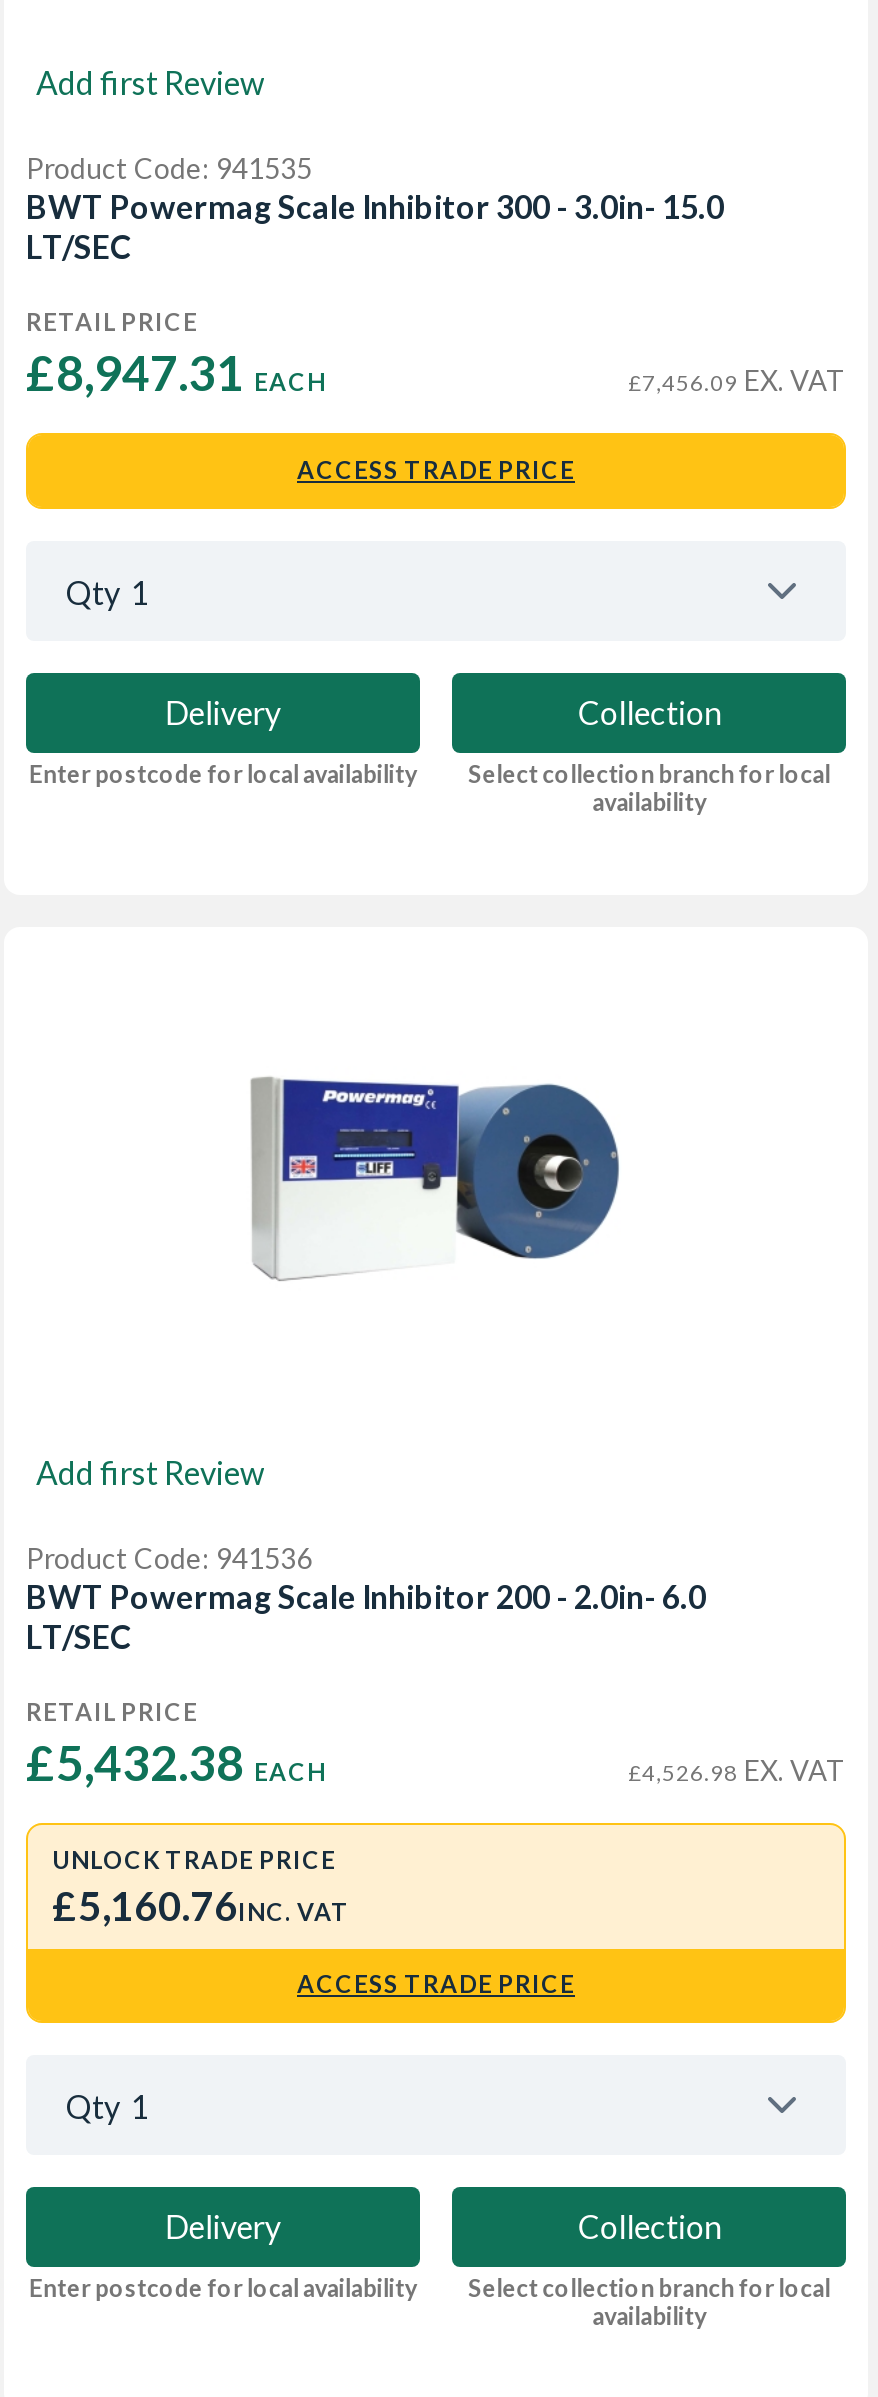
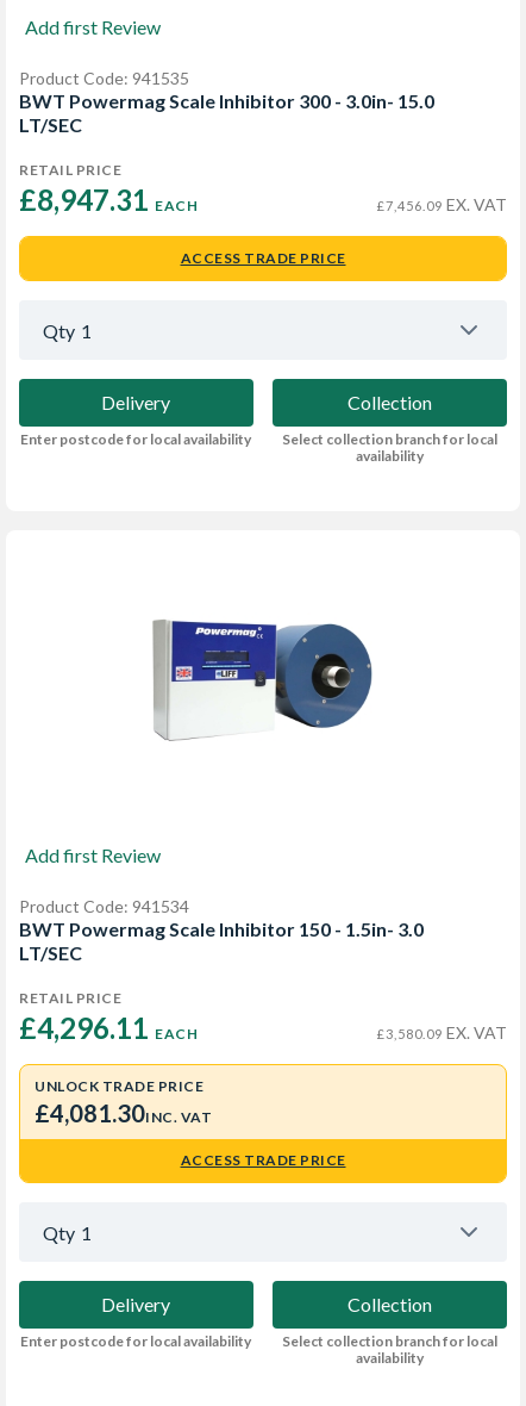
[26,1541,312,1575] Product Code: 941536 -> [19,896,189,916] Product Code: 941534
[26,1577,706,1615] BWT Powermag Scale Inhibitor 200 - 2.0in- 6.0 -> [19,917,424,940] BWT Powermag Scale Inhibitor 150 - 1.5in- 3.0
[26,1733,326,1791] £5,432.38 EACH -> [19,1010,198,1045] £4,296.11 EACH
[628,1753,846,1787] £4,526.98 EX. VAT -> [377,1022,507,1043] £3,580.09 EX. VAT
[52,1881,350,1929] £5,160.76INC. VAT -> [35,1099,212,1127] £4,081.30INC. VAT

